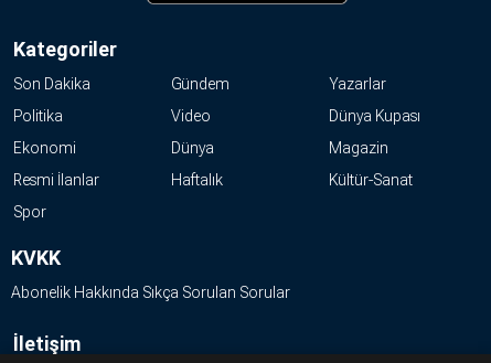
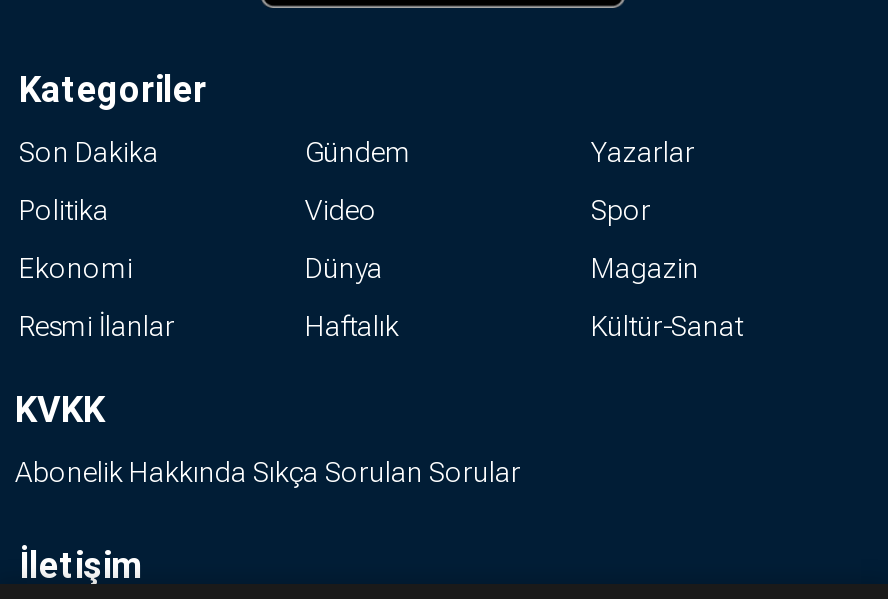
[329,107,420,125] Dünya Kupası -> none
moved [13,203,46,221] -> [591,194,651,226]: Spor

